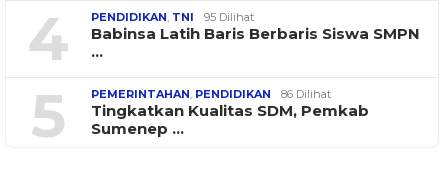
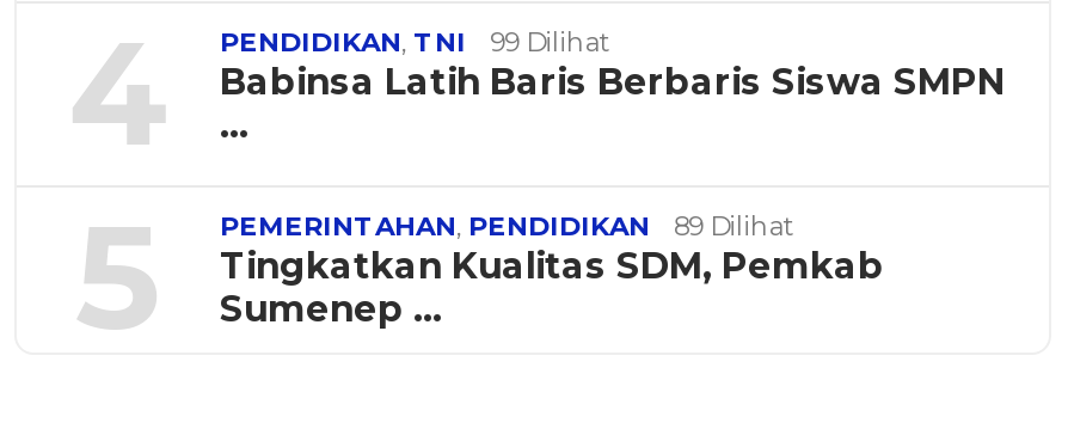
[204,10,254,24] 95 Dilihat -> [490,25,609,58] 99 Dilihat
[91,87,331,101] PEMERINTAHAN, PENDIDIKAN 86 Dilihat -> [220,209,793,242] PEMERINTAHAN, PENDIDIKAN 89 Dilihat

